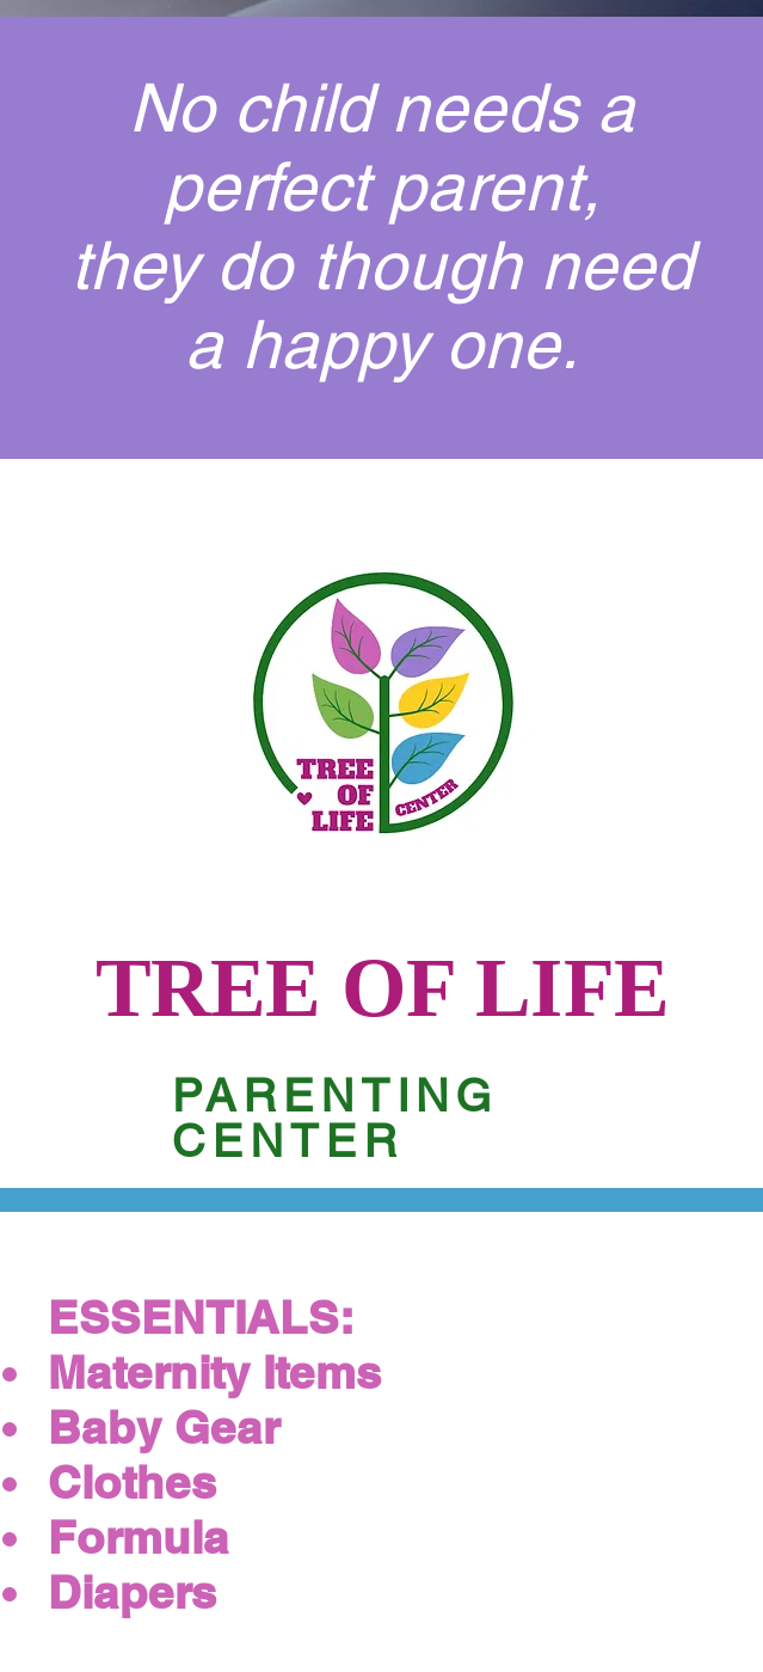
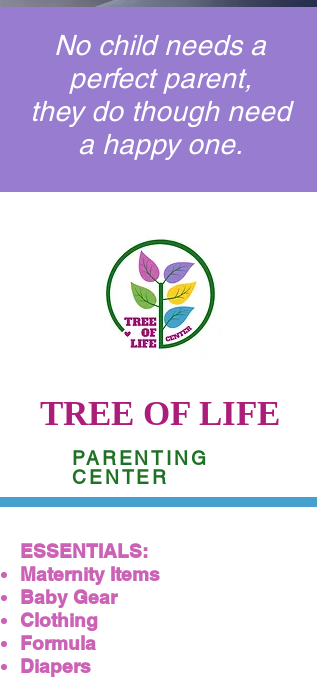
[48,1456,217,1509] Clothes -> [20,609,98,631] Clothing

